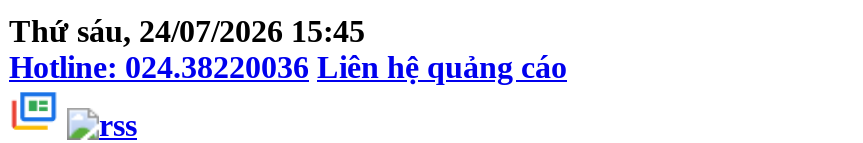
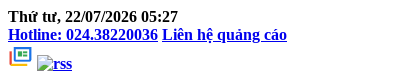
[9,14,365,48] Thứ sáu, 24/07/2026 15:45 -> [8,8,178,25] Thứ tư, 22/07/2026 05:27

